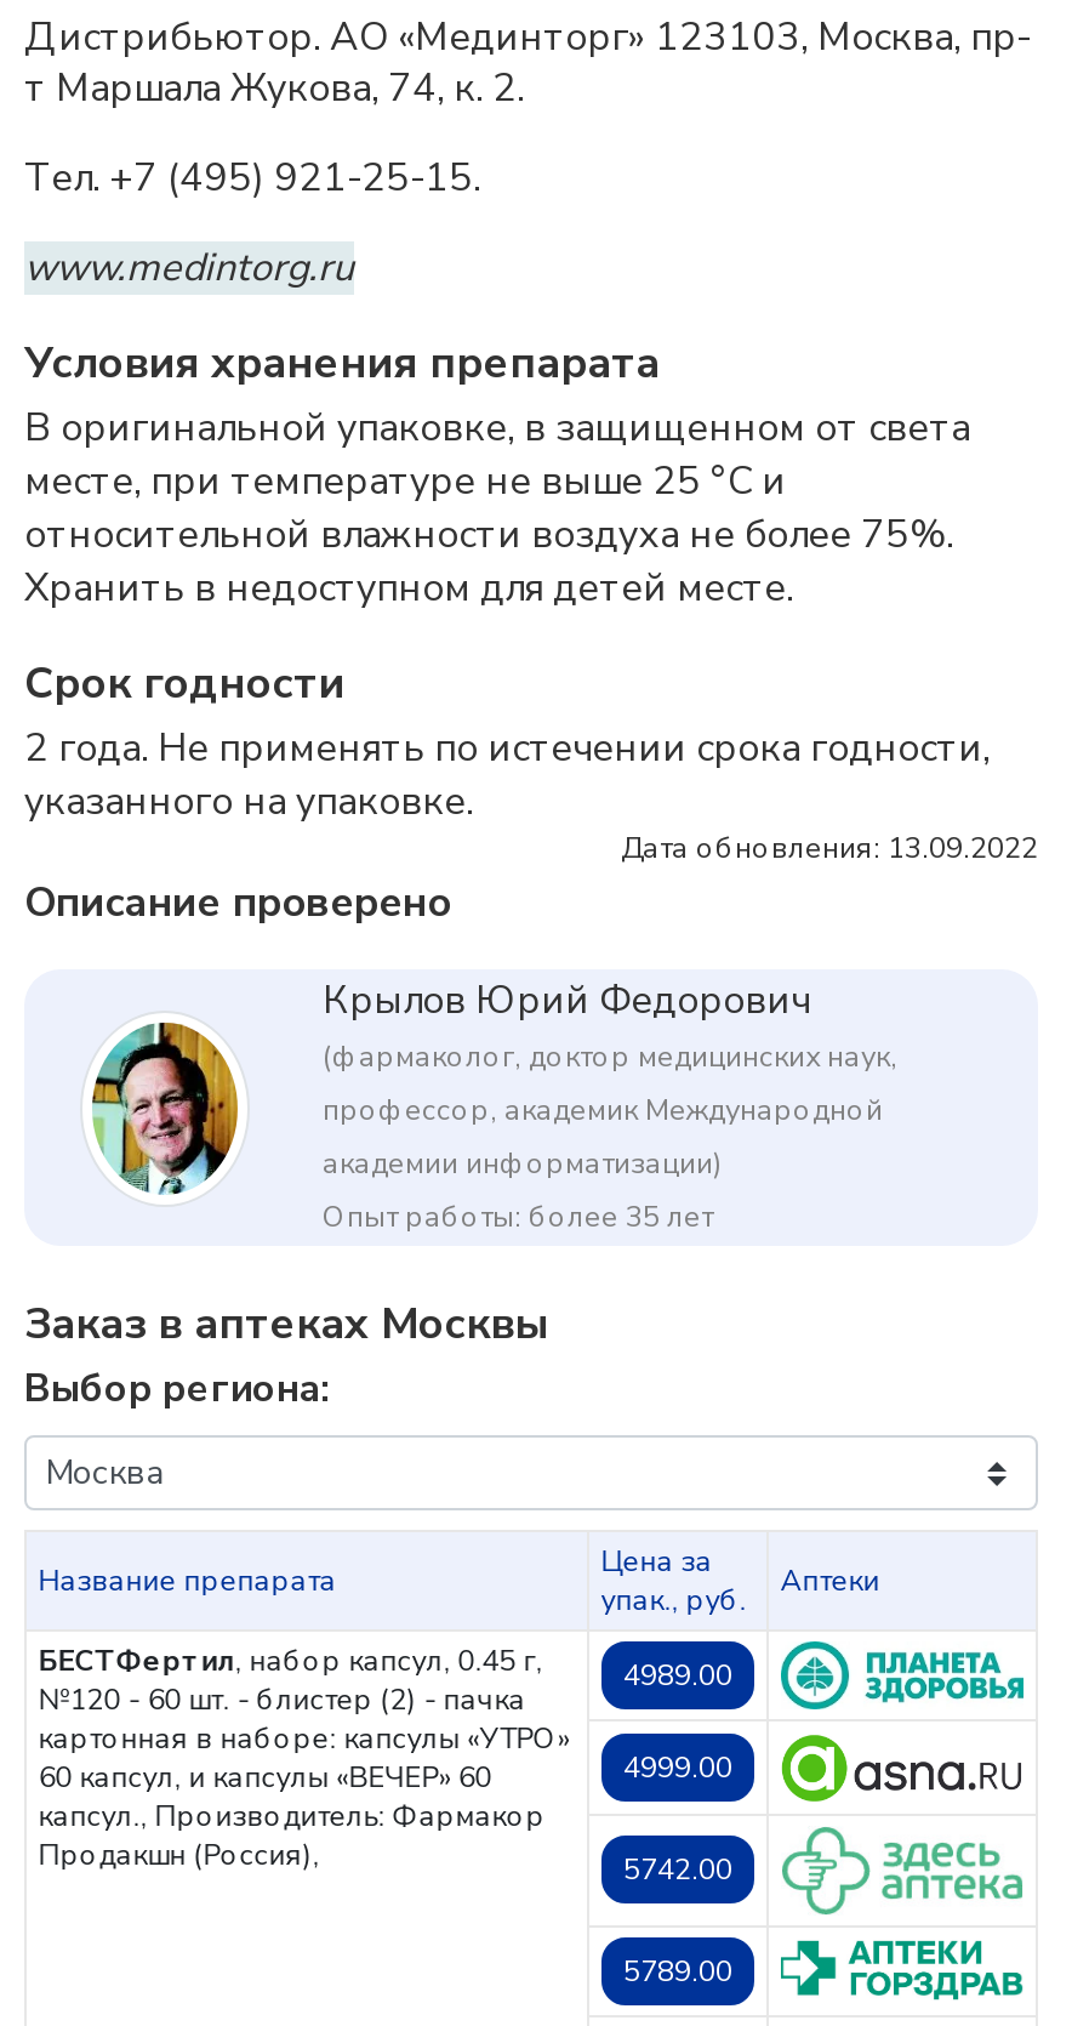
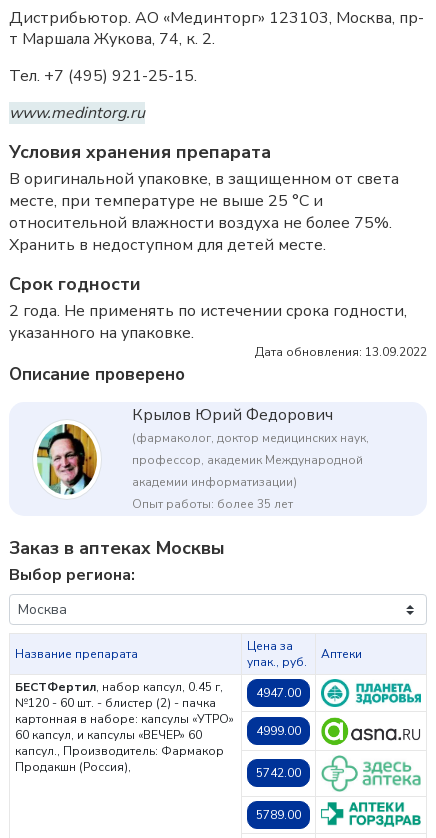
[623,1657,732,1696] 4989.00 -> [256,685,301,701] 4947.00

